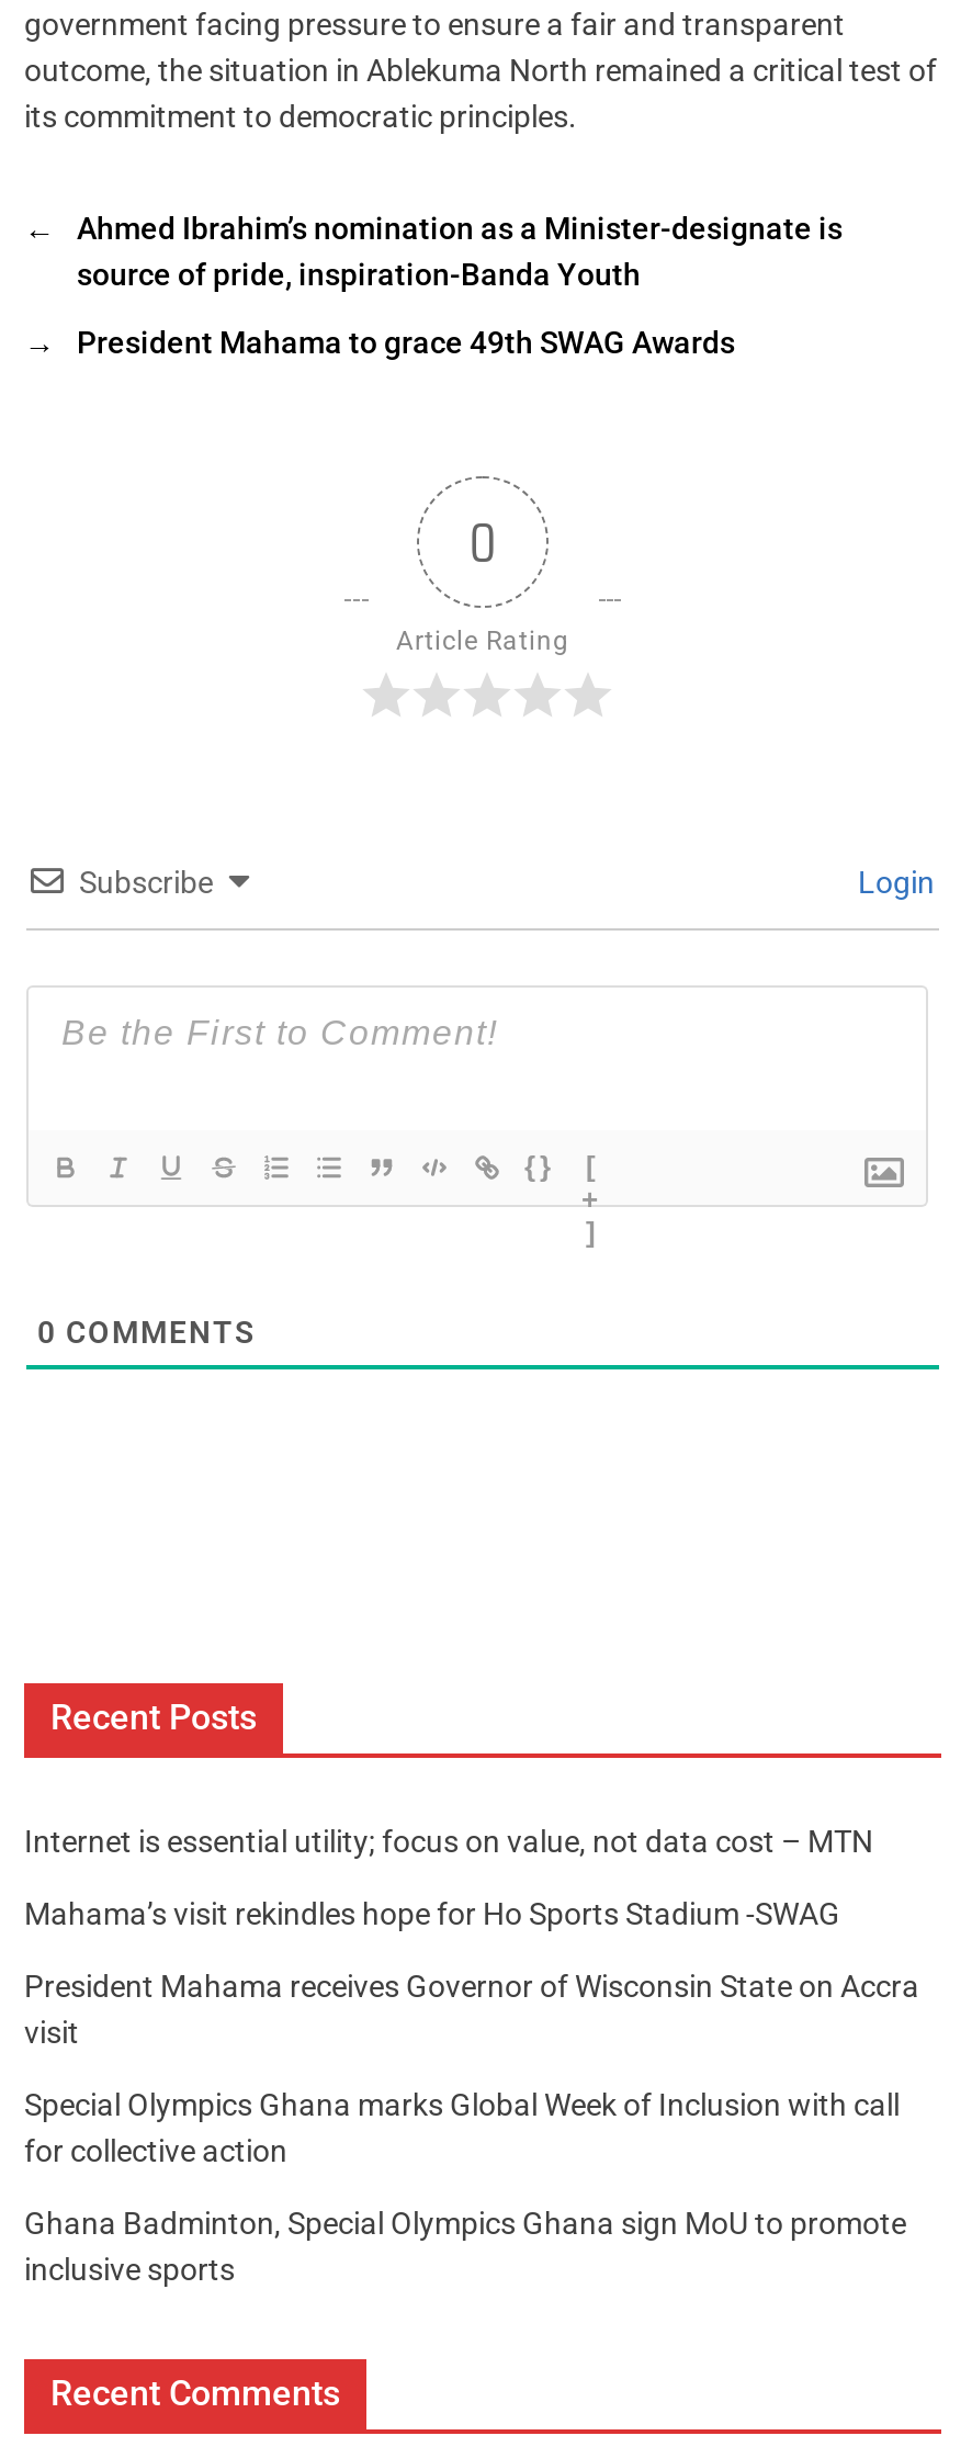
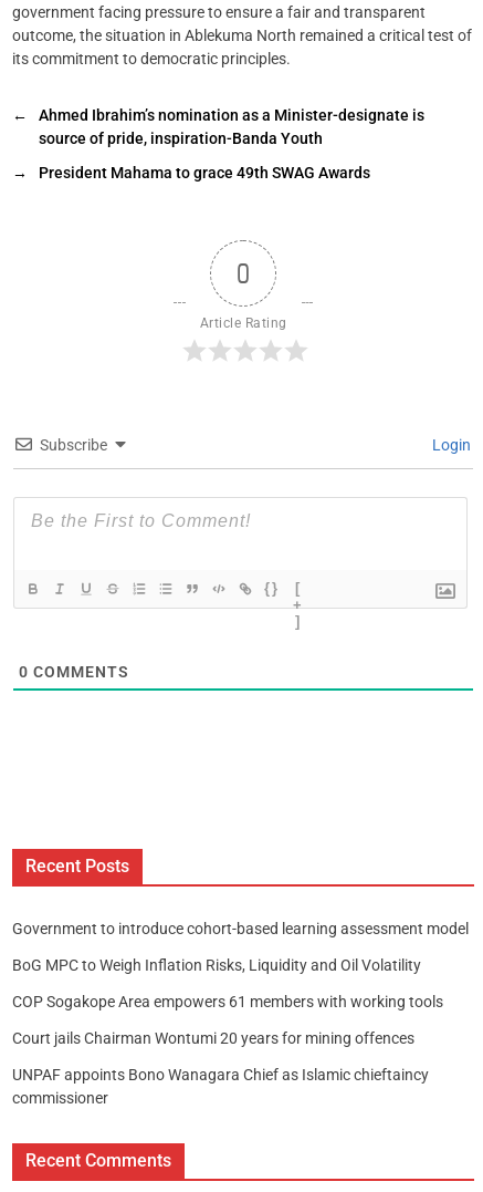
[24,1824,880,1859] Internet is essential utility; focus on value, not data cost – MTN -> [12,920,472,937] Government to introduce cohort-based learning assessment model
[24,1896,873,1931] Mahama’s visit rekindles hope for Ho Sports Stadium -SWAG -> [12,956,428,974] BoG MPC to Weigh Inflation Risks, Liquidity and Oil Volatility
[24,1969,919,2050] President Mahama receives Governor of Wisconsin State on Accra | visit -> [12,993,450,1010] COP Sogakope Area empowers 61 members with working tools
[24,2087,900,2168] Special Olympics Ghana marks Global Week of Inclusion with call | for collective action -> [12,1029,414,1047] Court jails Chairman Wontumi 20 years for mining offences
[24,2206,906,2287] Ghana Badminton, Special Olympics Ghana sign MoU to promote | inclusive sports -> [12,1066,429,1107] UNPAF appoints Bono Wanagara Chief as Islamic chieftaincy | commissioner

